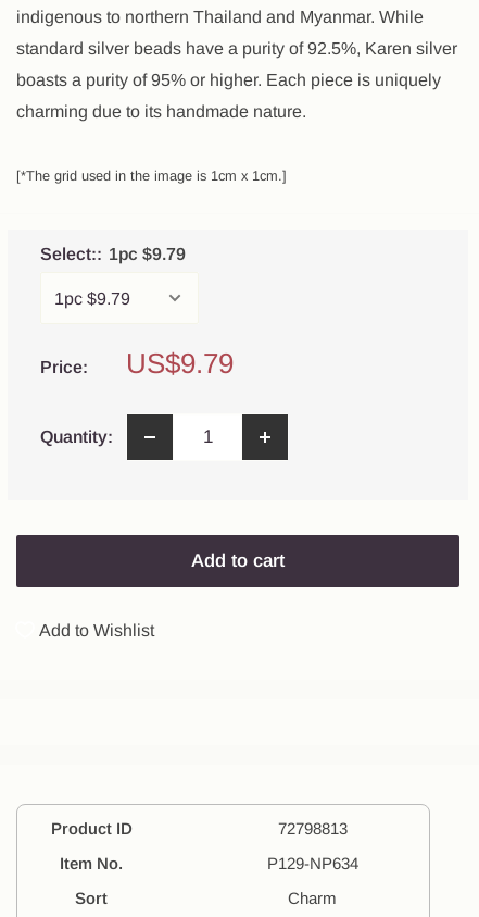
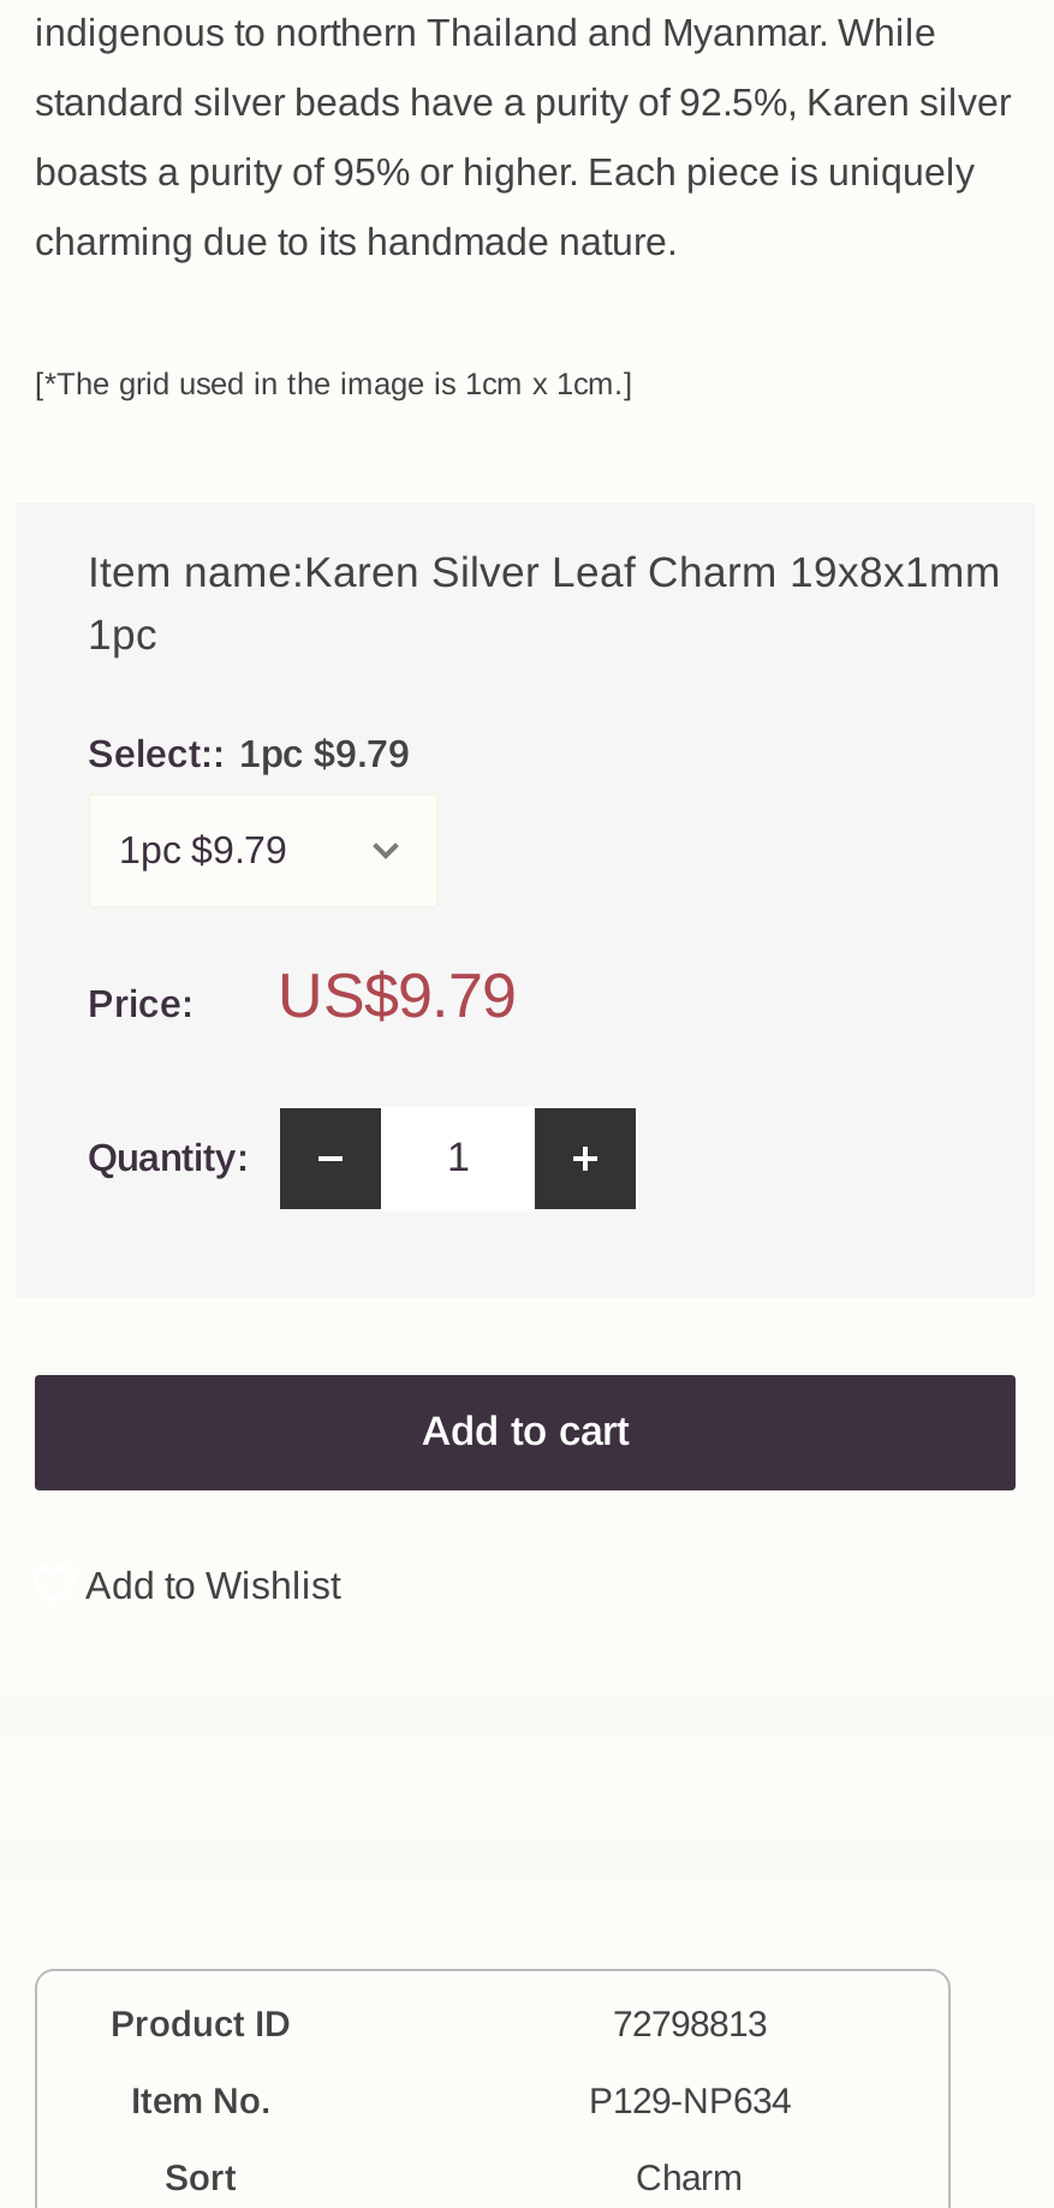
none -> [88,547,1001,657] Item name:Karen Silver Leaf Charm 19x8x1mm | 1pc

